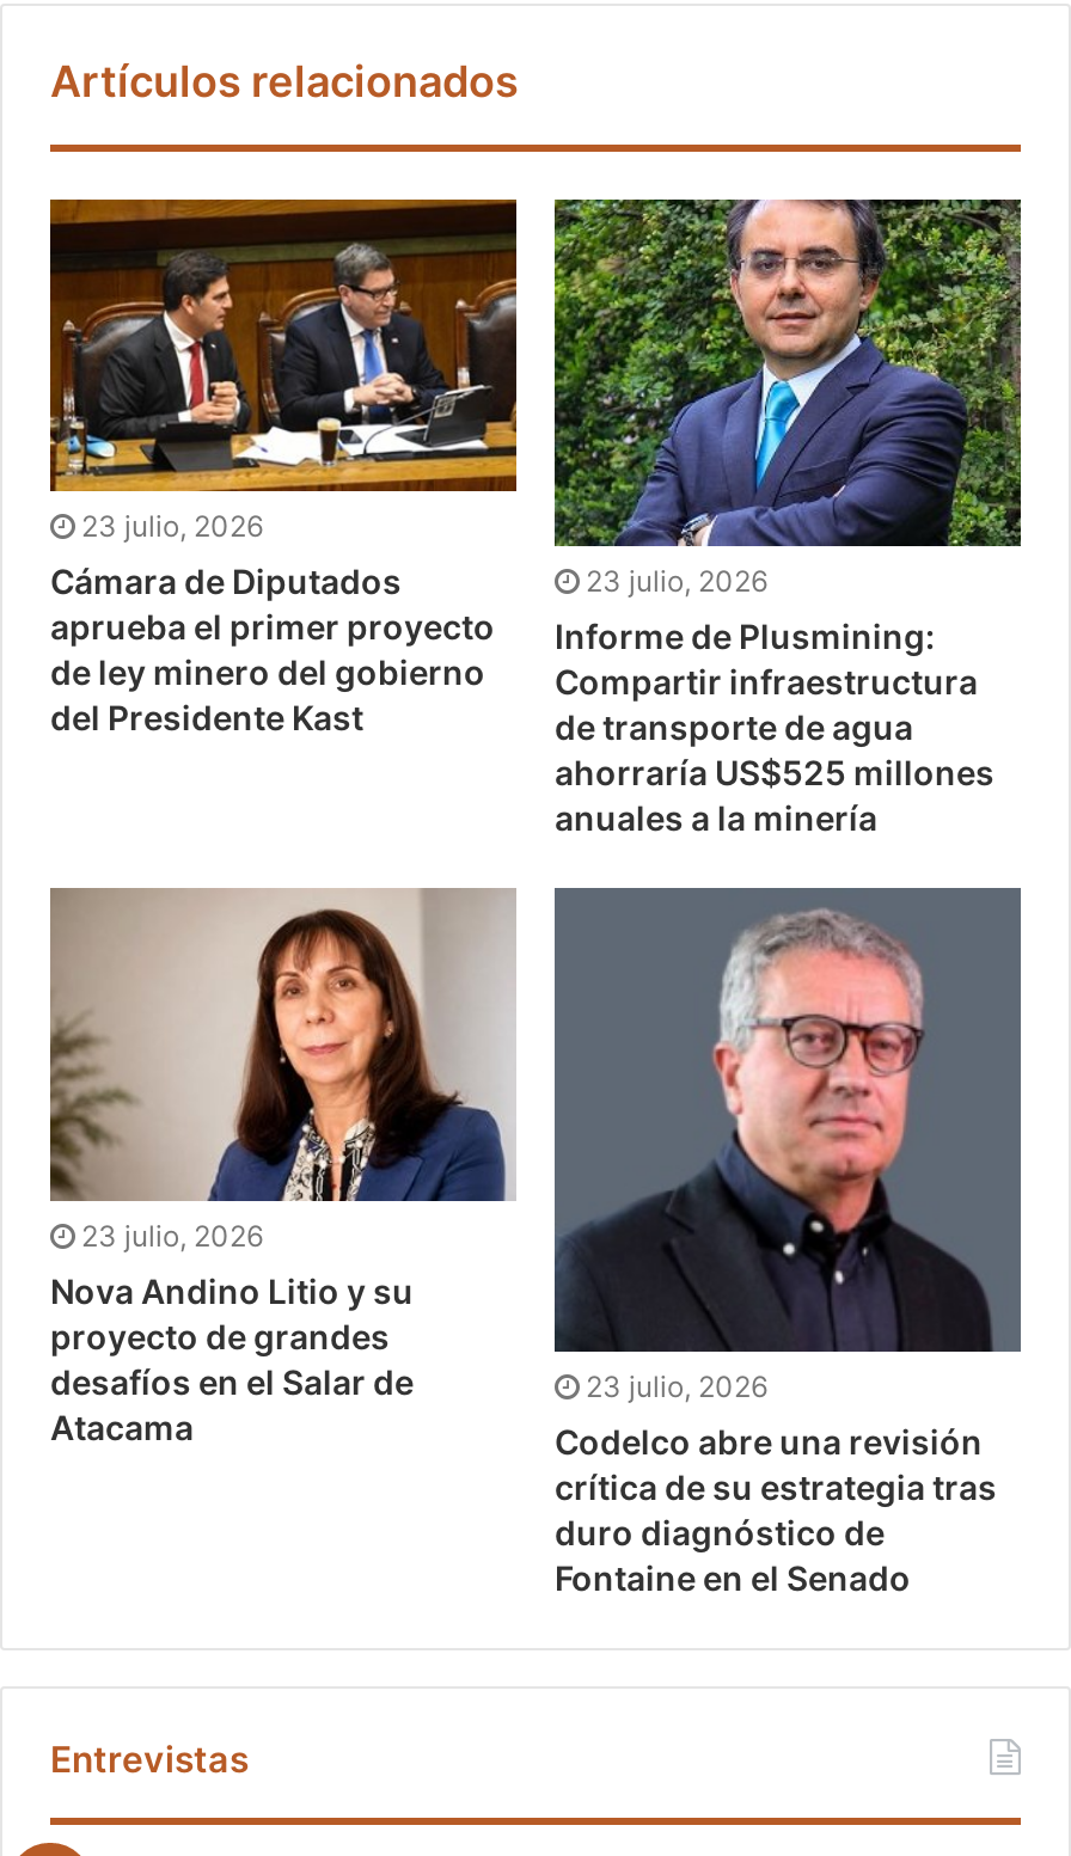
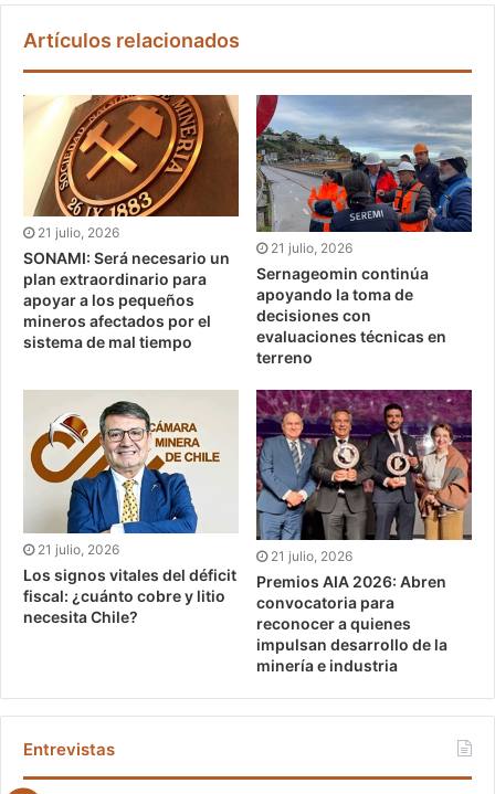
[48,197,519,738] [image] | 23 julio, 2026 | Cámara de Diputados | aprueba el primer proyecto | de ley minero del gobierno | del Presidente Kast -> [23,94,239,351] [image] | 21 julio, 2026 | SONAMI: Será necesario un | plan extraordinario para | apoyar a los pequeños | mineros afectados por el | sistema de mal tiempo
[552,197,1023,838] [image] | 23 julio, 2026 | Informe de Plusmining: | Compartir infraestructura | de transporte de agua | ahorraría US$525 millones | anuales a la minería -> [255,94,473,367] [image] | 21 julio, 2026 | Sernageomin continúa | apoyando la toma de | decisiones con | evaluaciones técnicas en | terreno
[48,888,514,1448] [image] | 23 julio, 2026 | Nova Andino Litio y su | proyecto de grandes | desafíos en el Salar de | Atacama -> [23,390,236,626] [image] | 21 julio, 2026 | Los signos vitales del déficit | fiscal: ¿cuánto cobre y litio | necesita Chile?
[555,886,1023,1598] [image] | 23 julio, 2026 | Codelco abre una revisión | crítica de su estrategia tras | duro diagnóstico de | Fontaine en el Senado -> [255,389,473,675] [image] | 21 julio, 2026 | Premios AIA 2026: Abren | convocatoria para | reconocer a quienes | impulsan desarrollo de la | minería e industria

